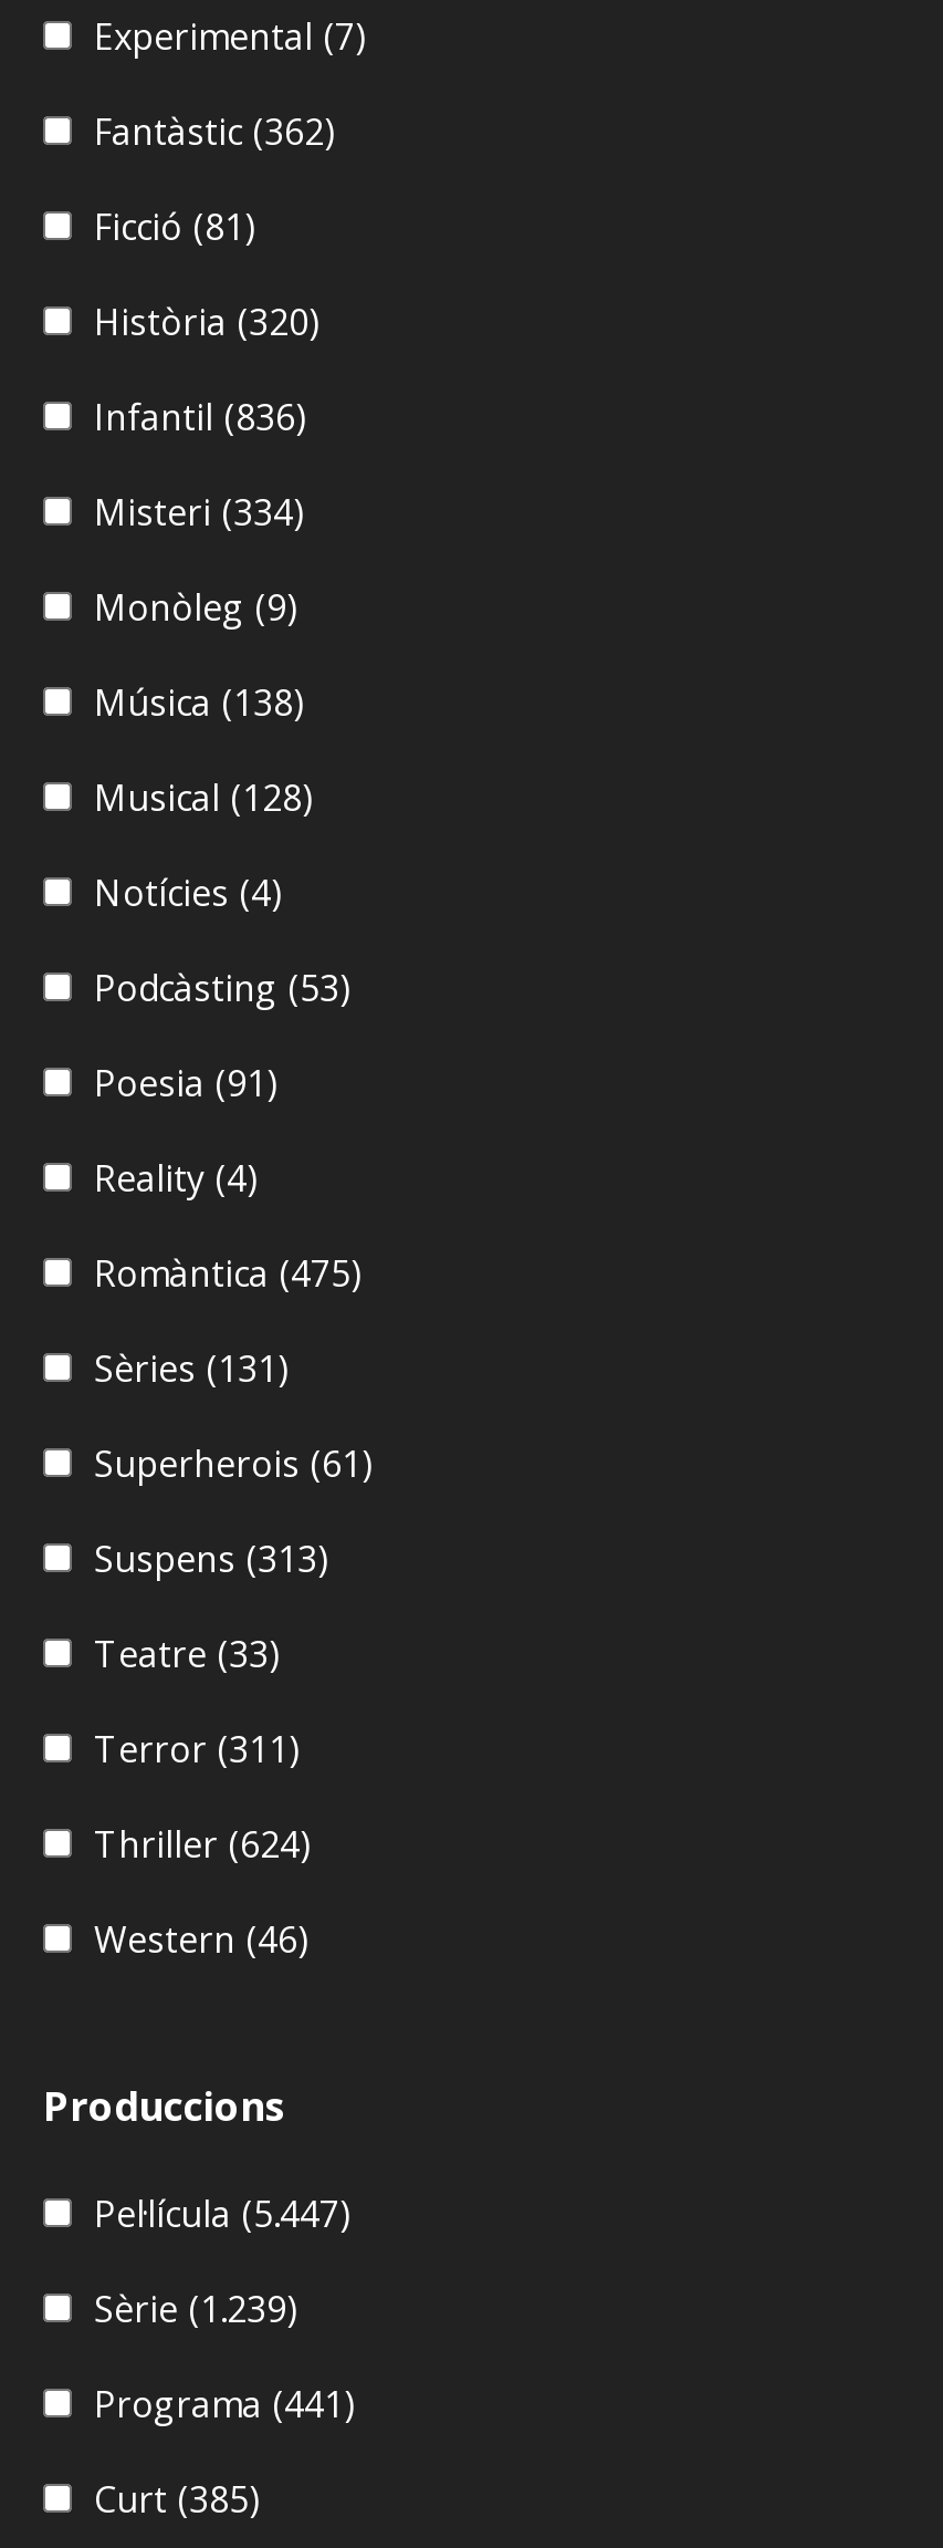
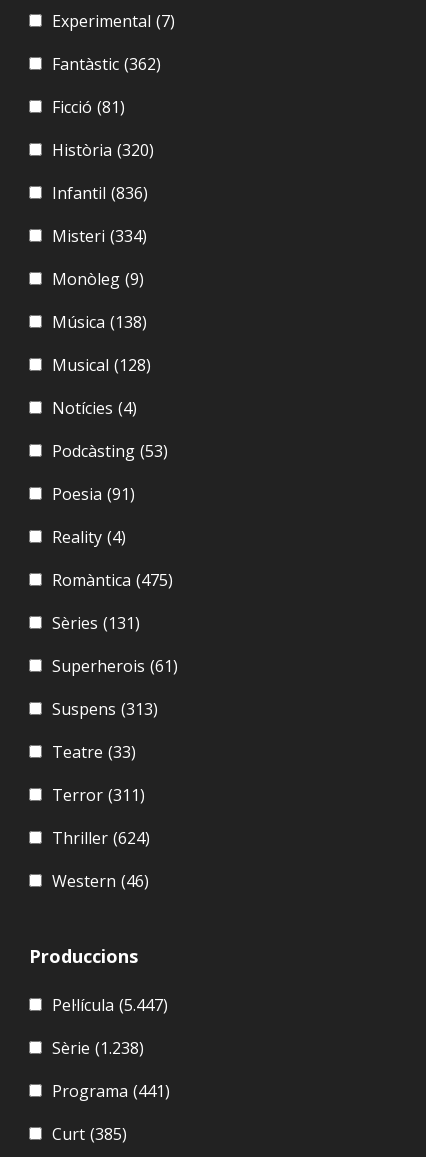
[94,2286,297,2334] Sèrie (1.239) -> [52,1037,144,1059] Sèrie (1.238)

